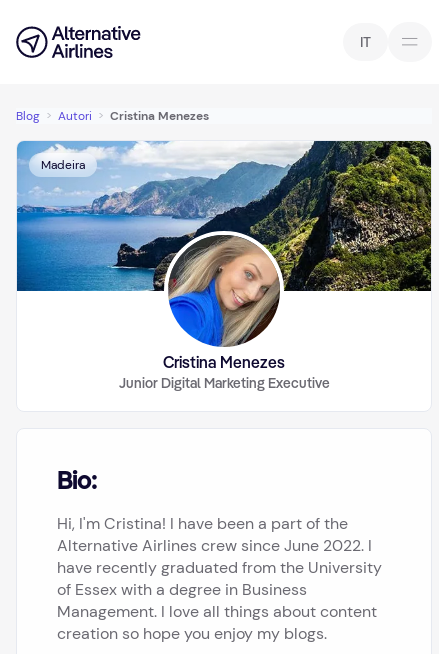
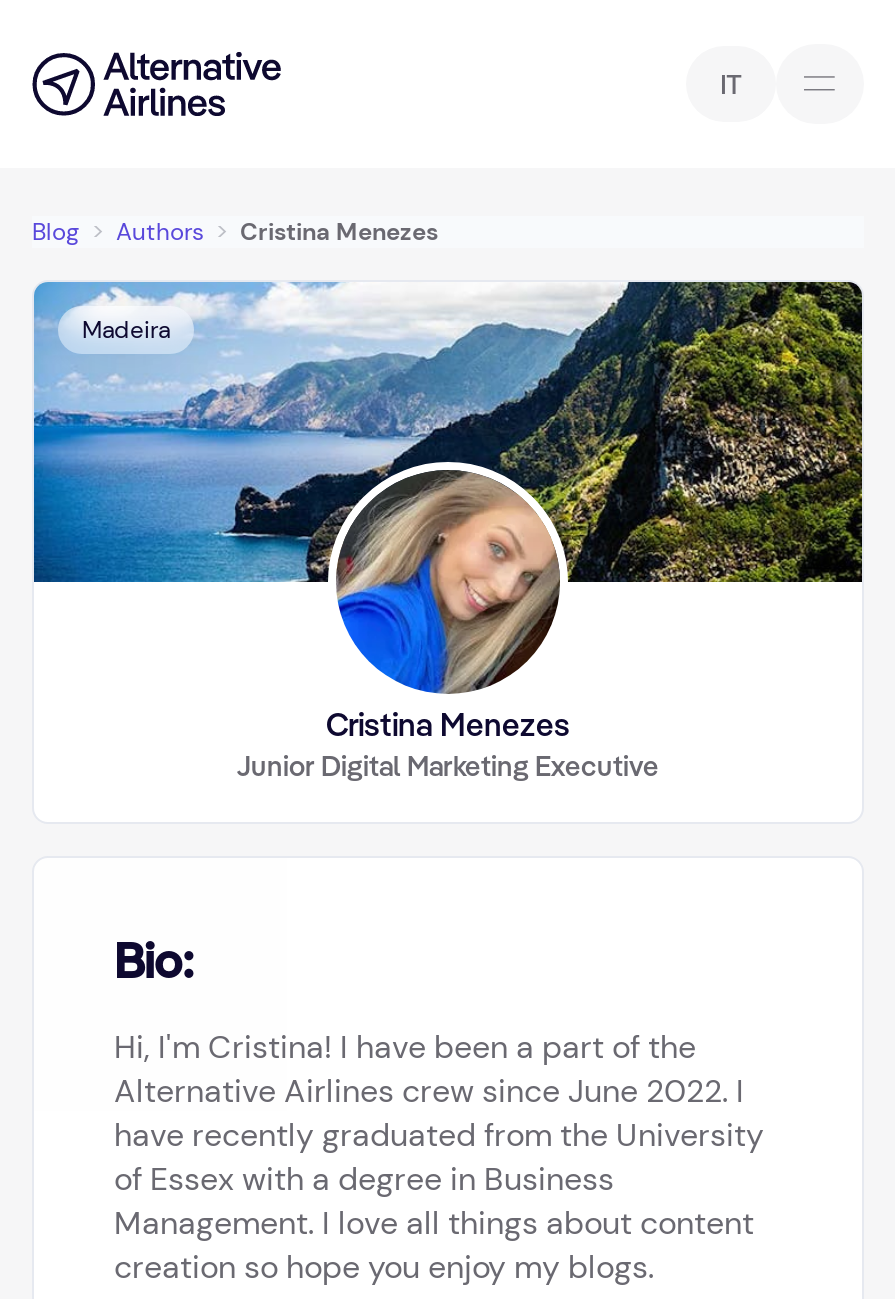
[16,108,209,124] Blog > Autori > Cristina Menezes -> [32,216,438,248] Blog > Authors > Cristina Menezes

